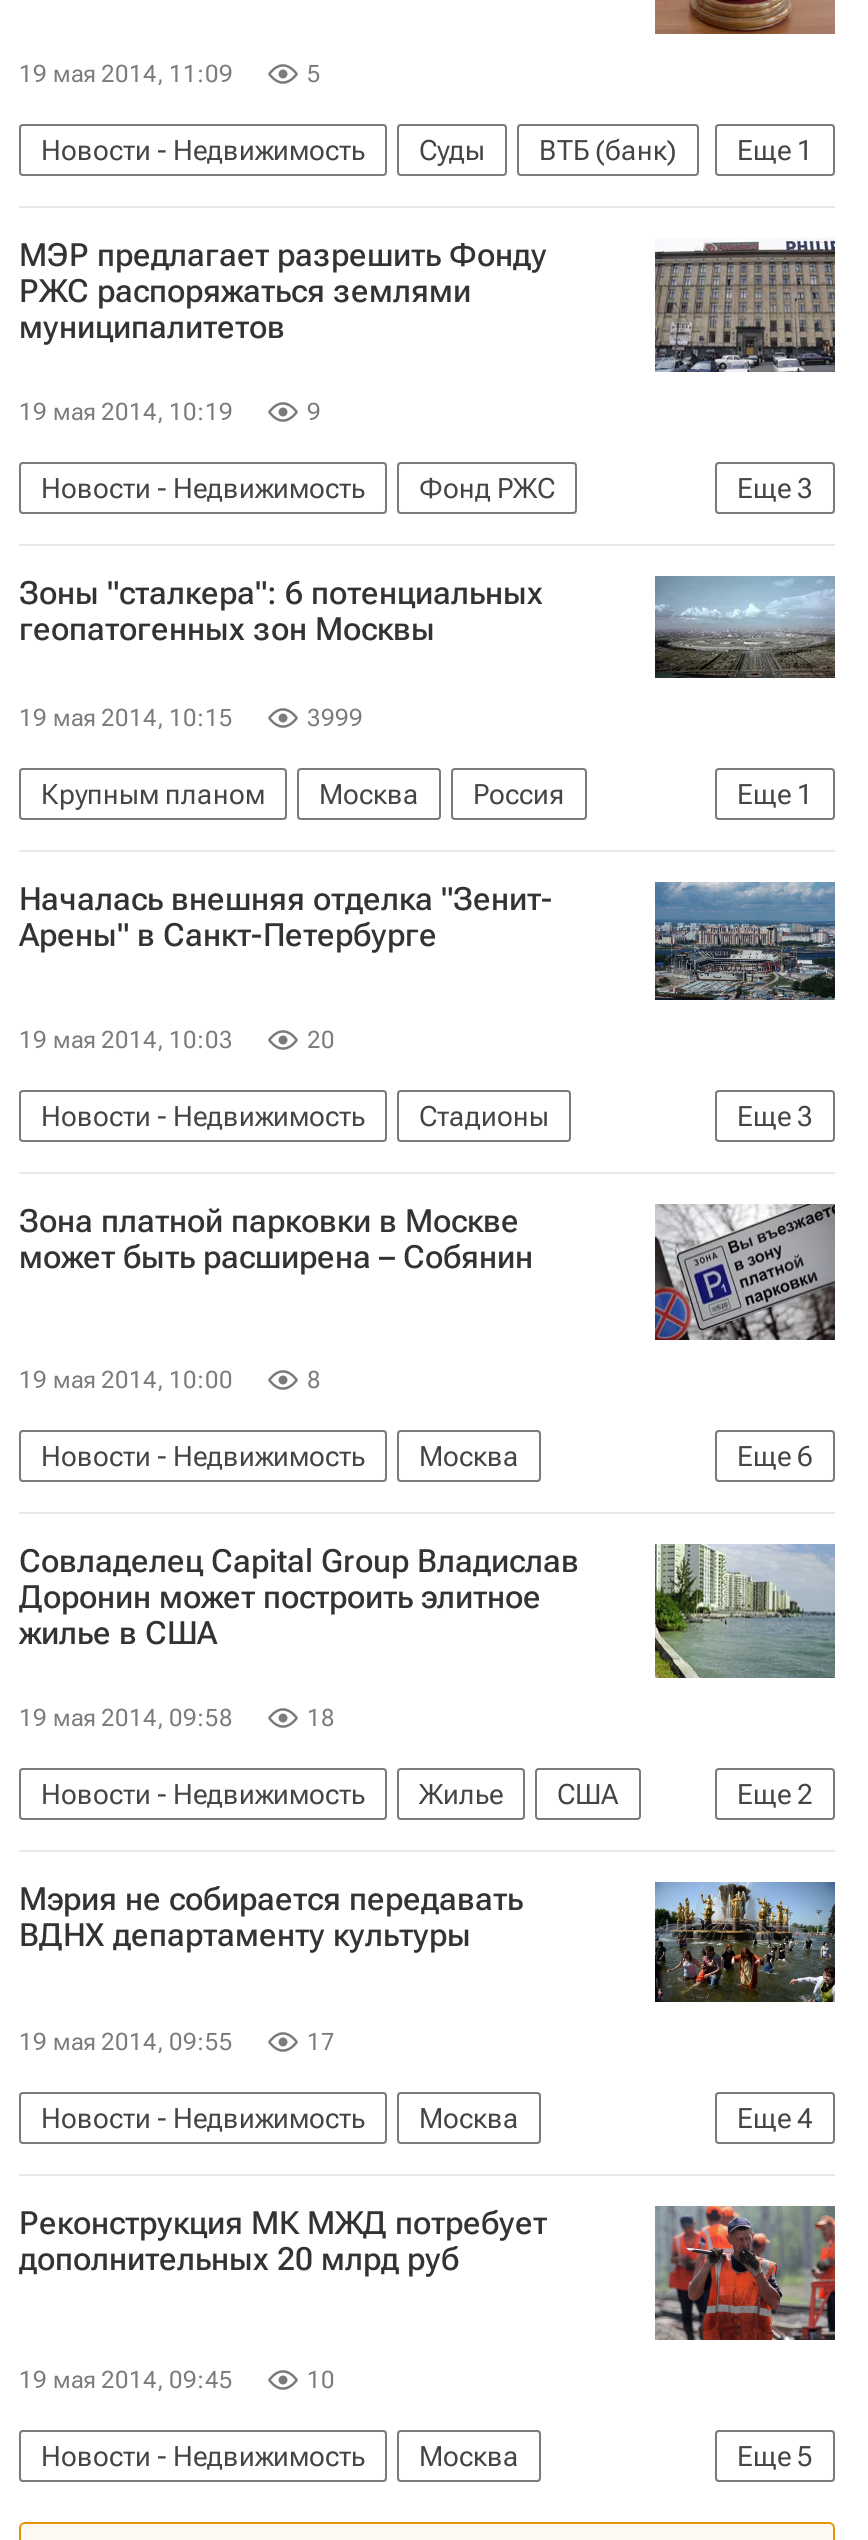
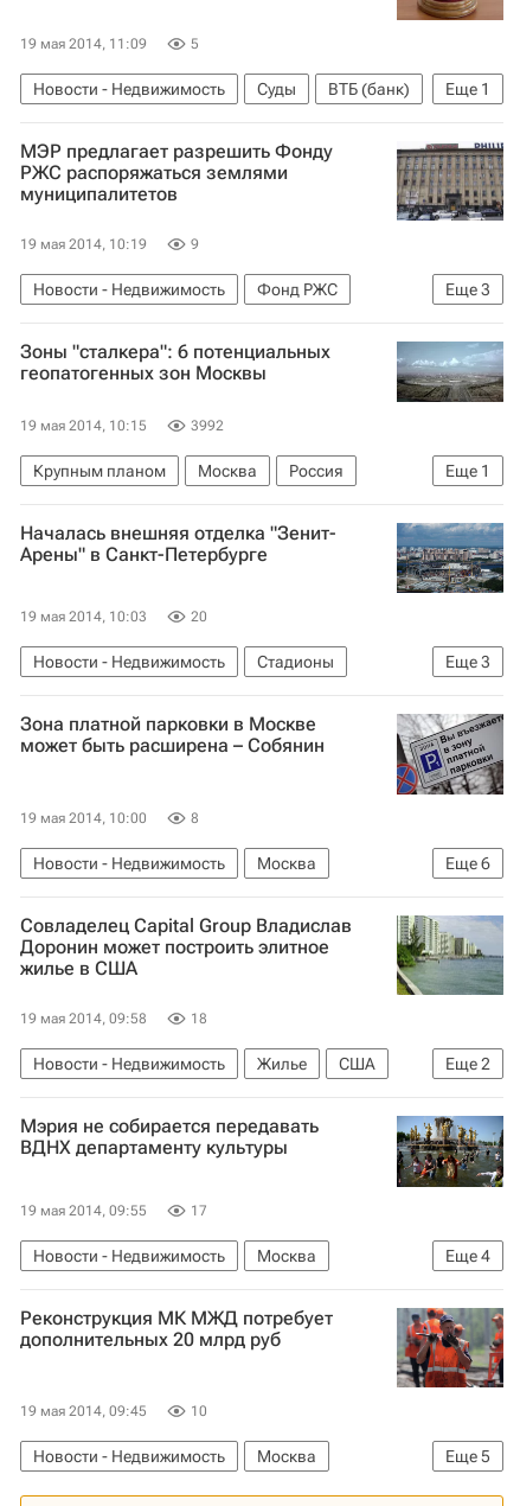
[307,704,363,732] 3999 -> [191,418,224,434] 3992

